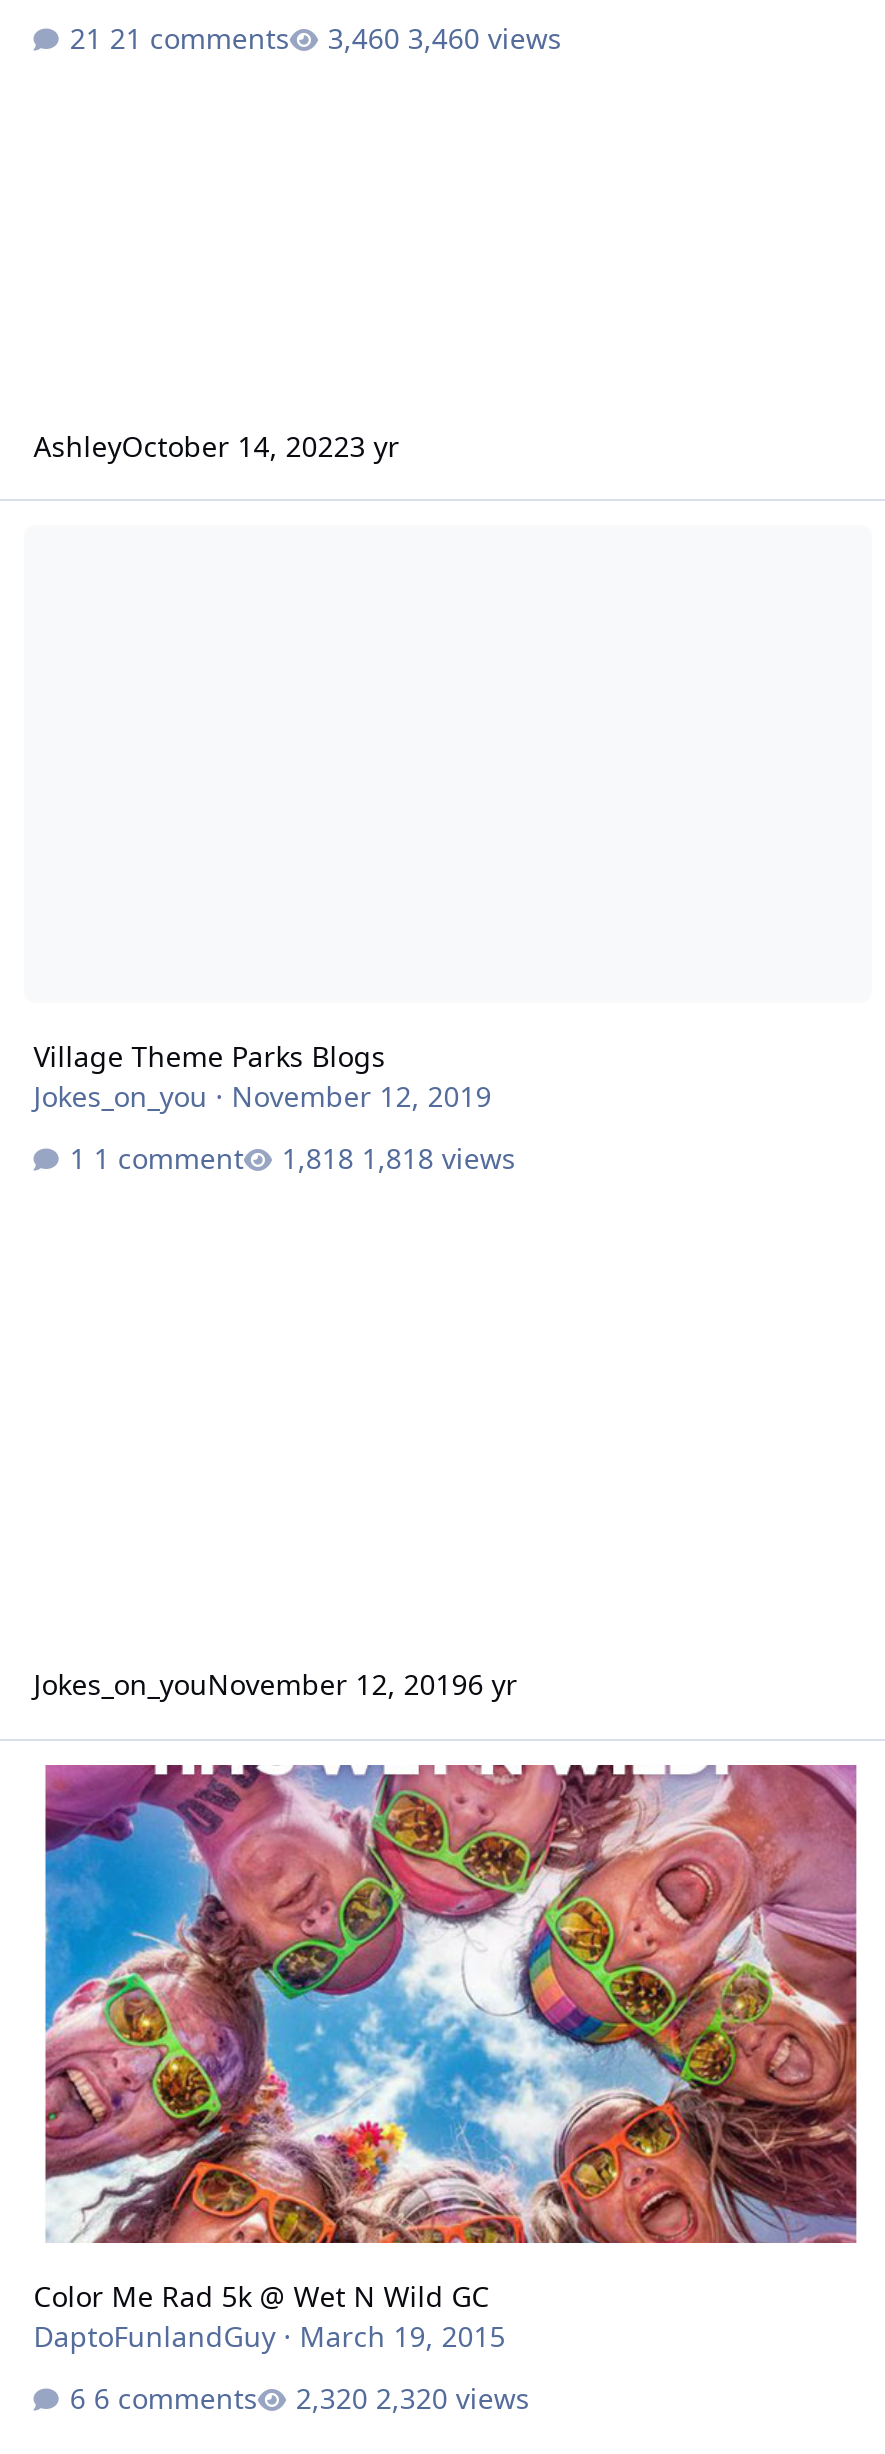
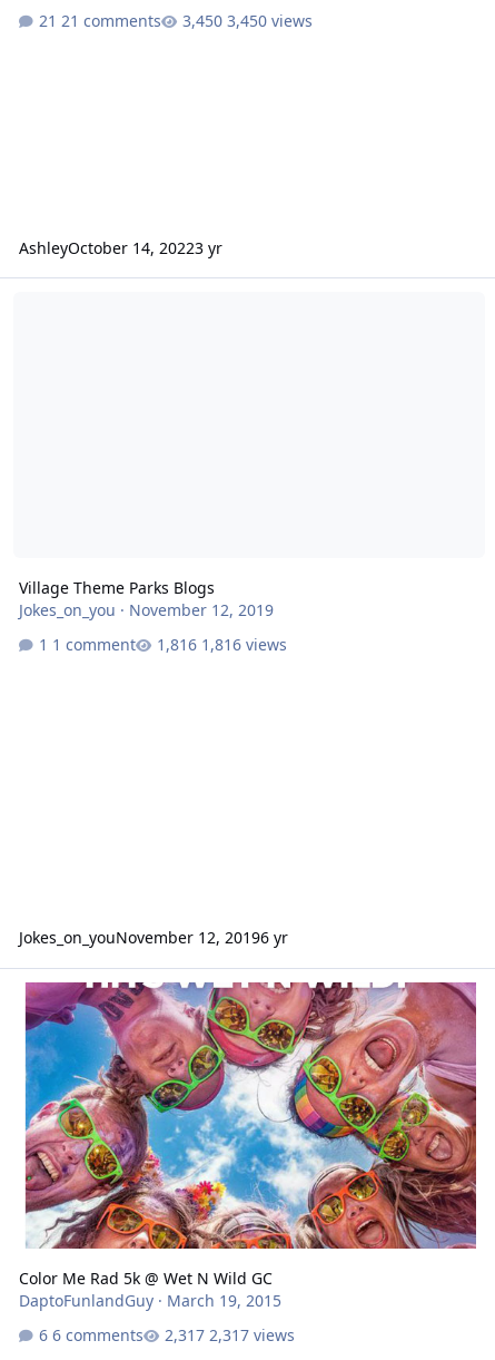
[408,18,562,56] 3,460 views -> [227,9,312,31] 3,450 views
[362,1140,516,1178] 1,818 views -> [201,634,287,655] 1,816 views
[376,2379,530,2417] 2,320 views -> [209,1324,295,1346] 2,317 views

